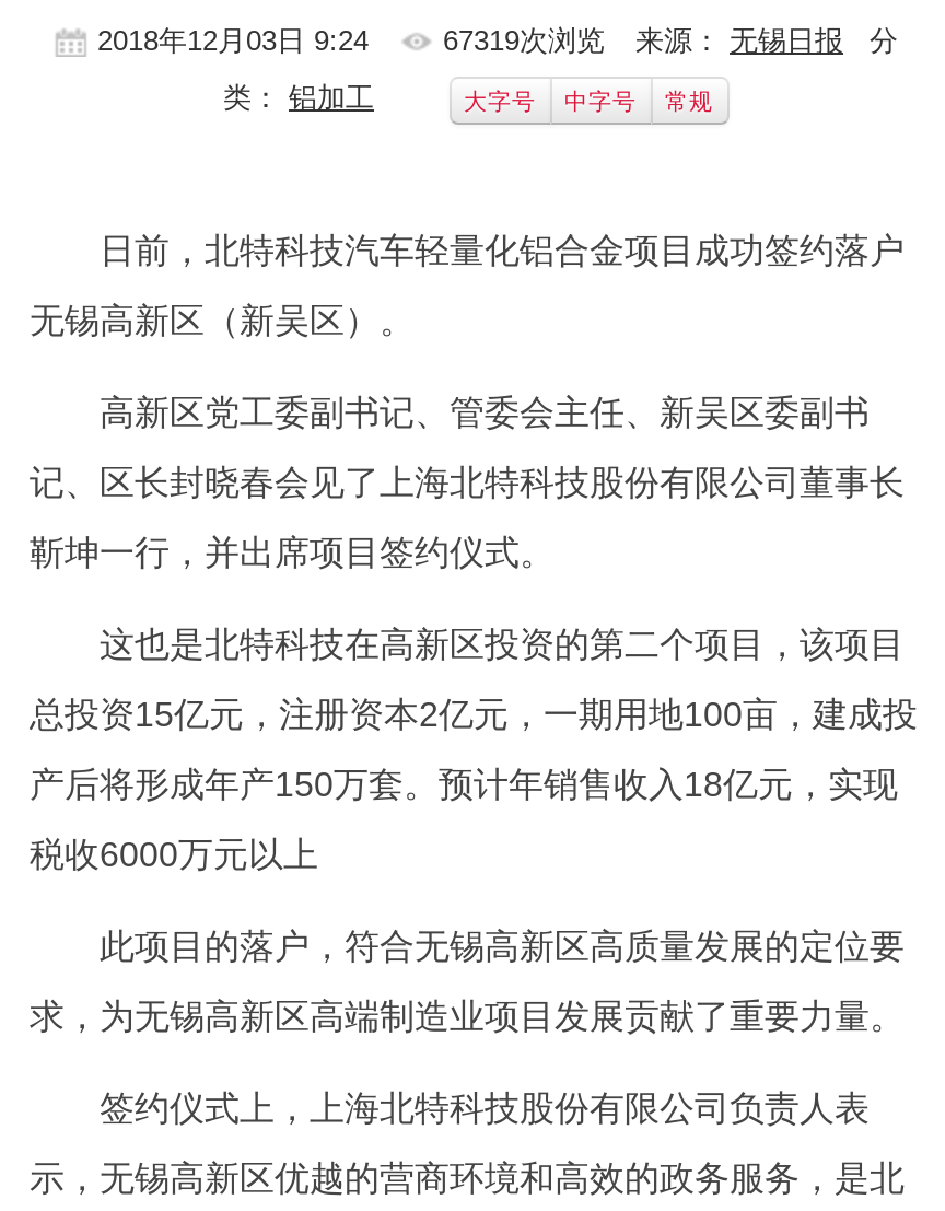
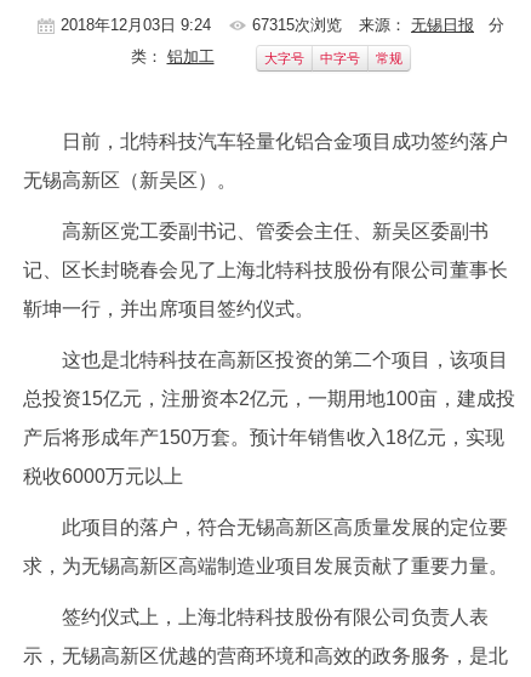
[443,24,605,57] 67319次浏览 -> [252,16,342,34] 67315次浏览

